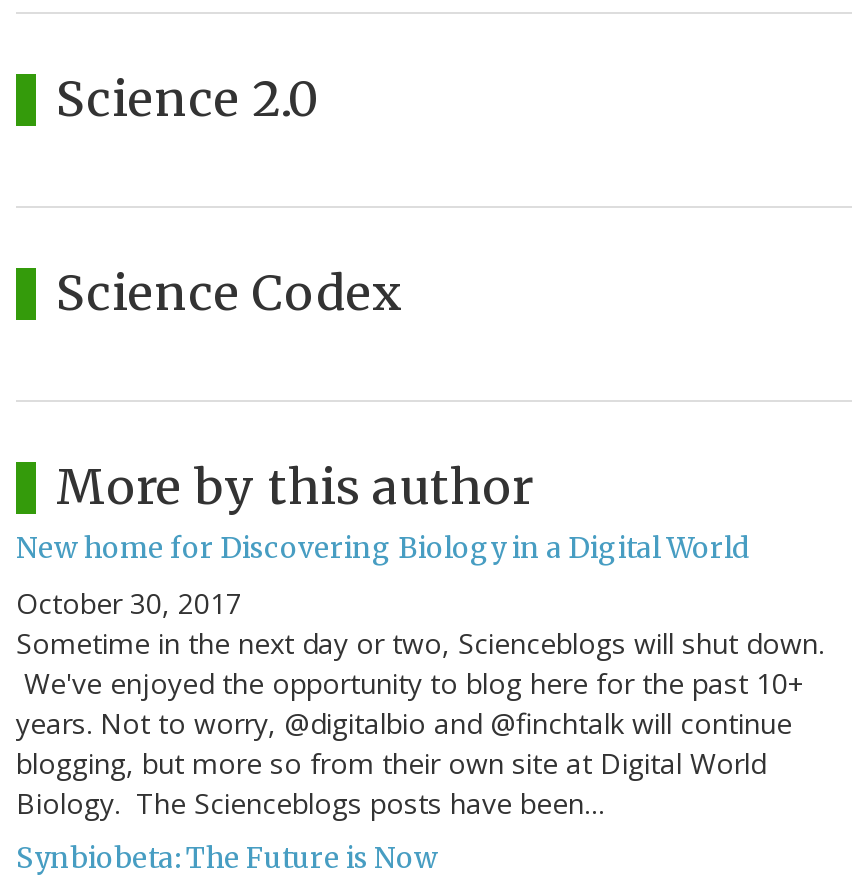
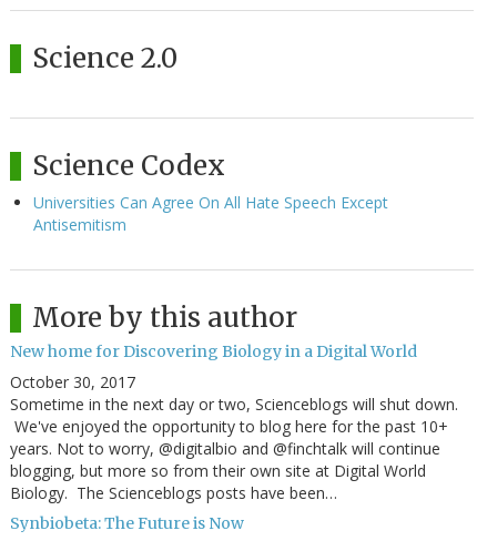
none -> [33,192,388,235] Universities Can Agree On All Hate Speech Except | Antisemitism

